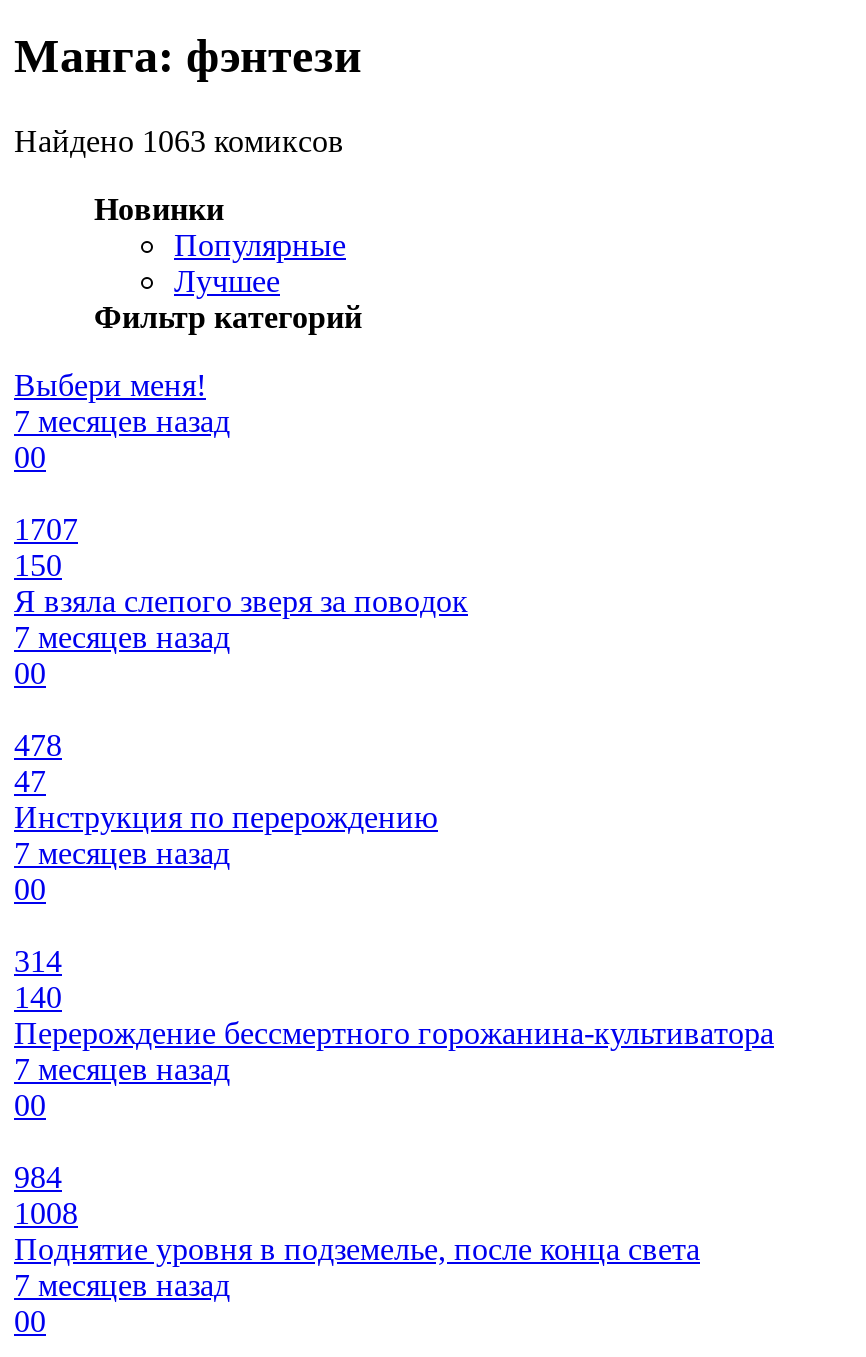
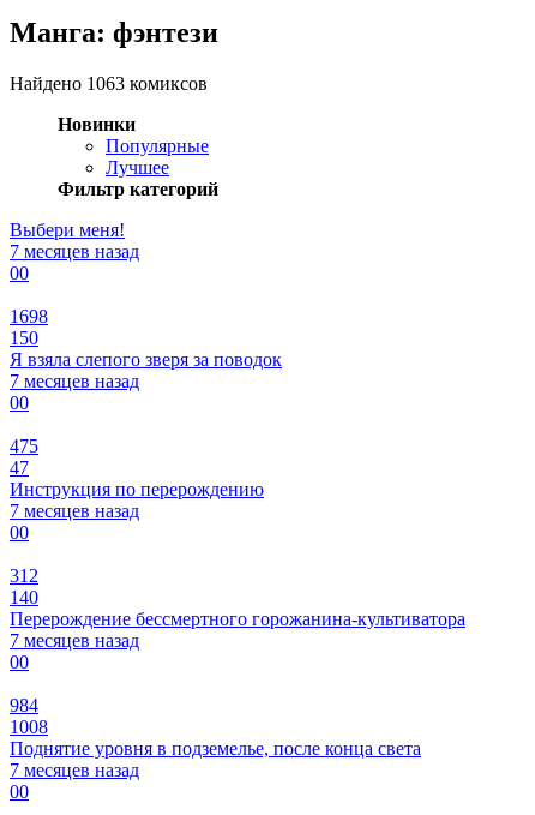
[14,512,78,546] 1707 -> [10,306,48,327] 1698
[14,728,62,762] 478 -> [10,436,38,456] 475
[14,944,62,978] 314 -> [10,566,38,586] 312

